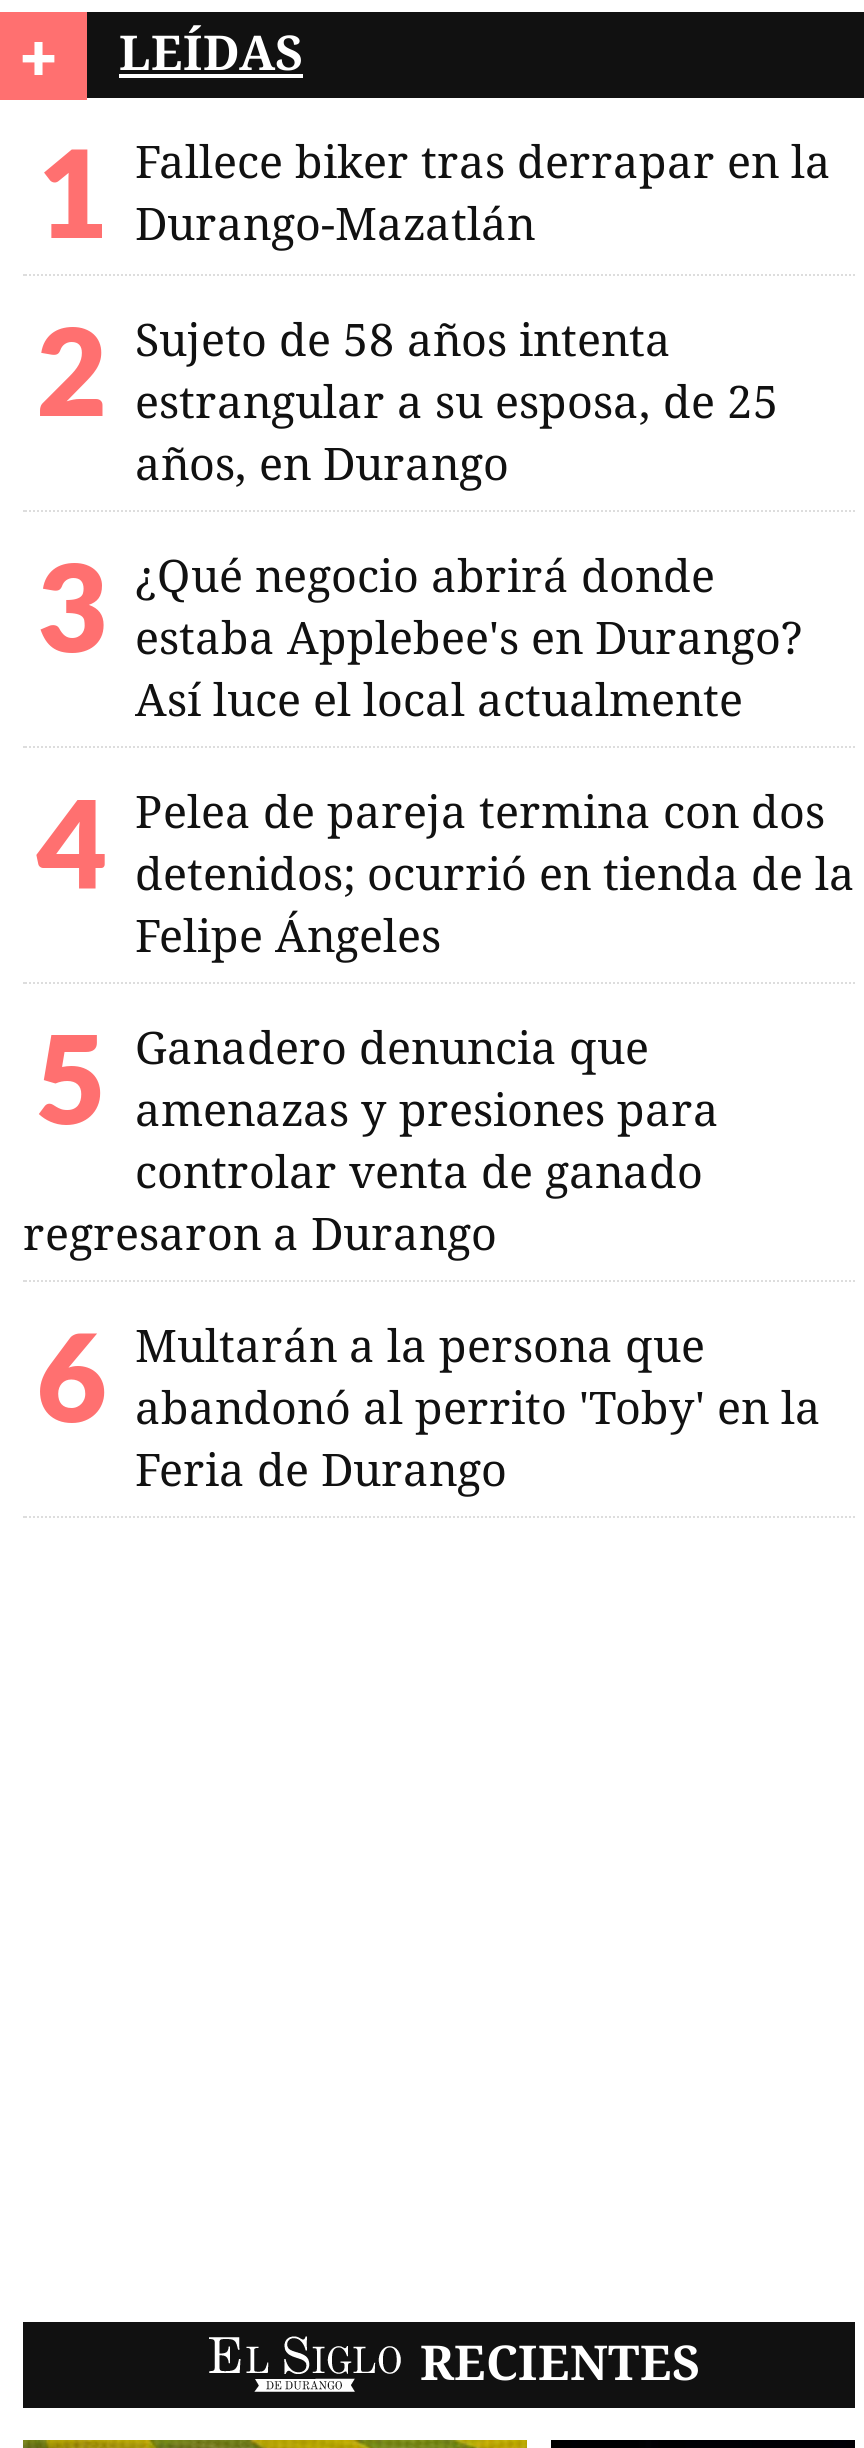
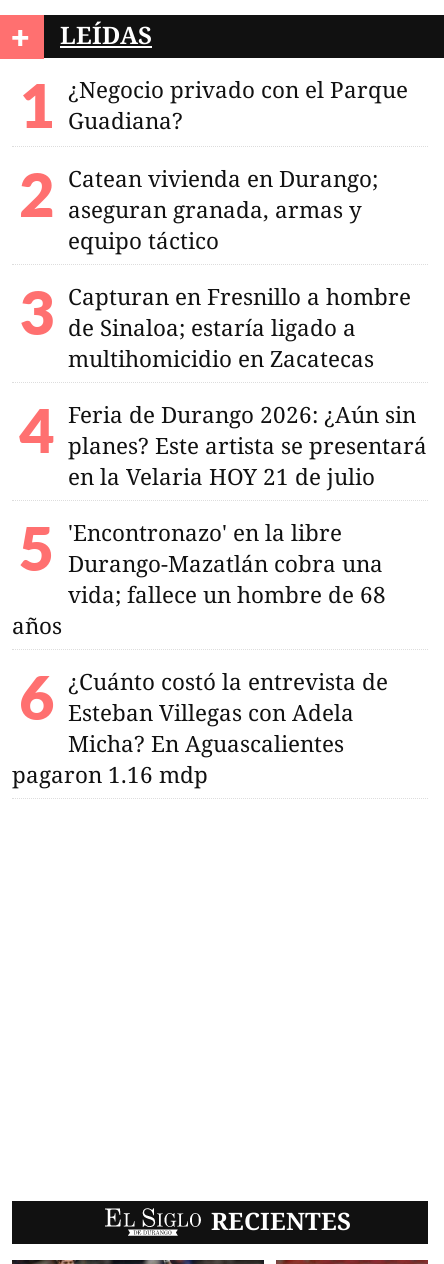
[135,130,831,254] Fallece biker tras derrapar en la | Durango-Mazatlán -> [68,74,408,136] ¿Negocio privado con el Parque | Guadiana?
[135,308,779,494] Sujeto de 58 años intenta | estrangular a su esposa, de 25 | años, en Durango -> [68,163,378,256] Catean vivienda en Durango; | aseguran granada, armas y | equipo táctico
[135,544,803,730] ¿Qué negocio abrirá donde | estaba Applebee's en Durango? | Así luce el local actualmente -> [68,281,411,374] Capturan en Fresnillo a hombre | de Sinaloa; estaría ligado a | multihomicidio en Zacatecas
[135,780,855,966] Pelea de pareja termina con dos | detenidos; ocurrió en tienda de la | Felipe Ángeles -> [68,399,427,492] Feria de Durango 2026: ¿Aún sin | planes? Este artista se presentará | en la Velaria HOY 21 de julio
[23,1016,719,1264] Ganadero denuncia que | amenazas y presiones para | controlar venta de ganado | regresaron a Durango -> [12,517,386,641] 'Encontronazo' en la libre | Durango-Mazatlán cobra una | vida; fallece un hombre de 68 | años
[135,1314,821,1500] Multarán a la persona que | abandonó al perrito 'Toby' en la | Feria de Durango -> [12,666,388,790] ¿Cuánto costó la entrevista de | Esteban Villegas con Adela | Micha? En Aguascalientes | pagaron 1.16 mdp

